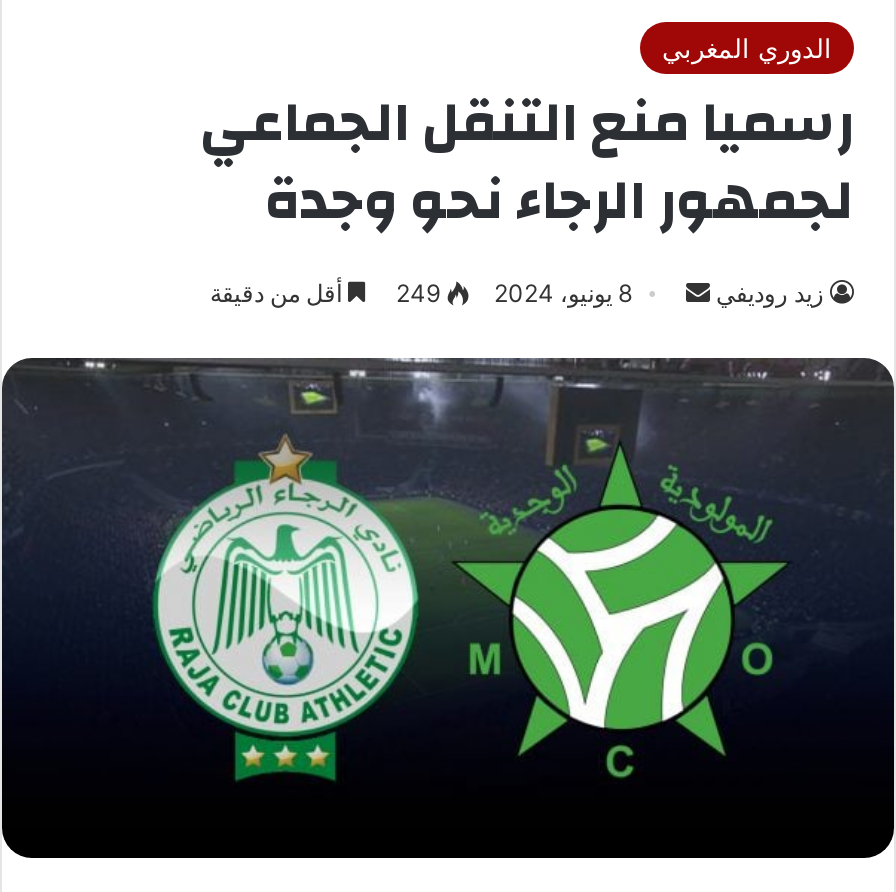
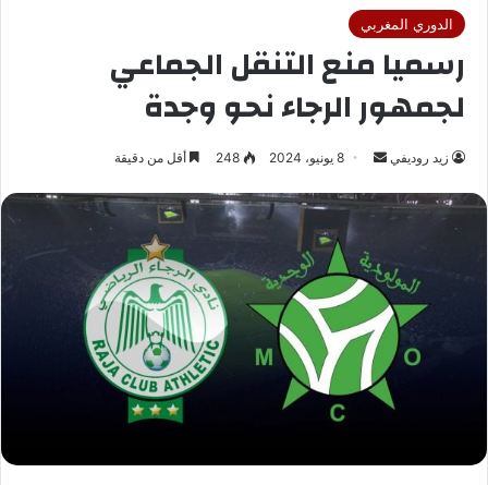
[396,278,440,308] 249 -> [216,149,240,166] 248

